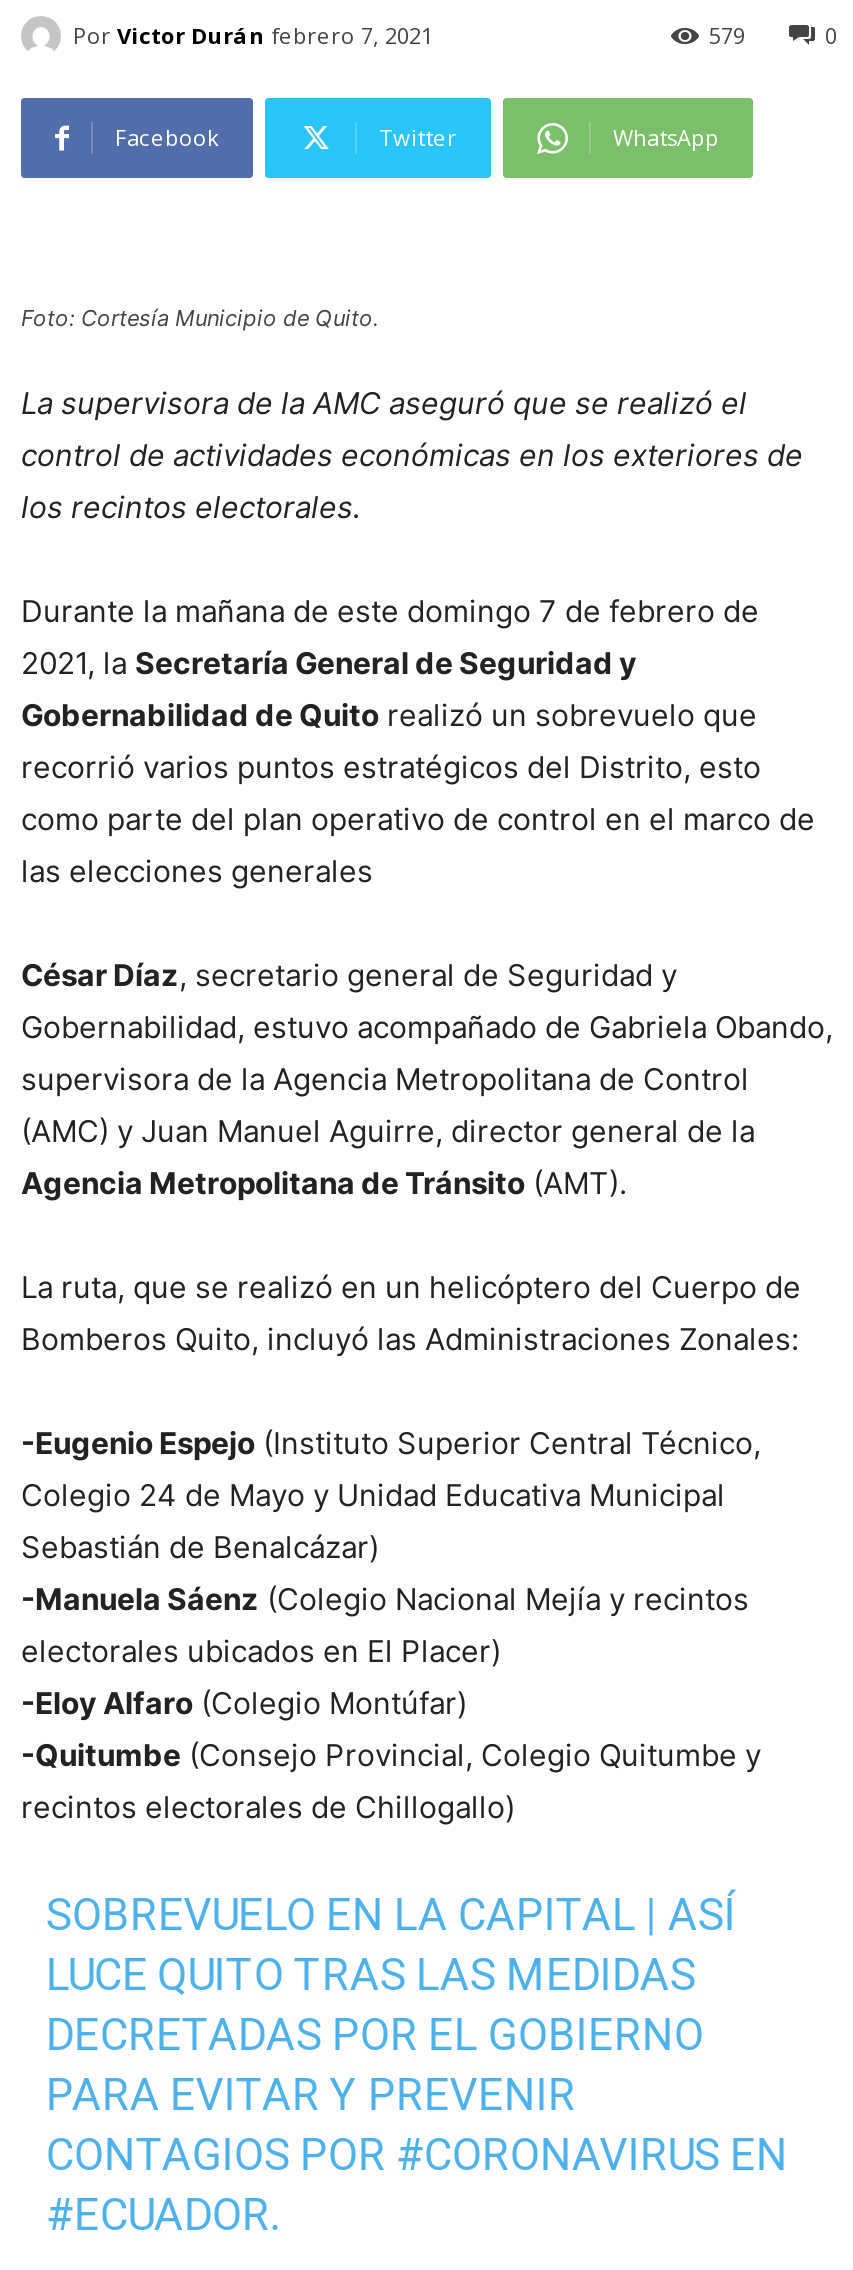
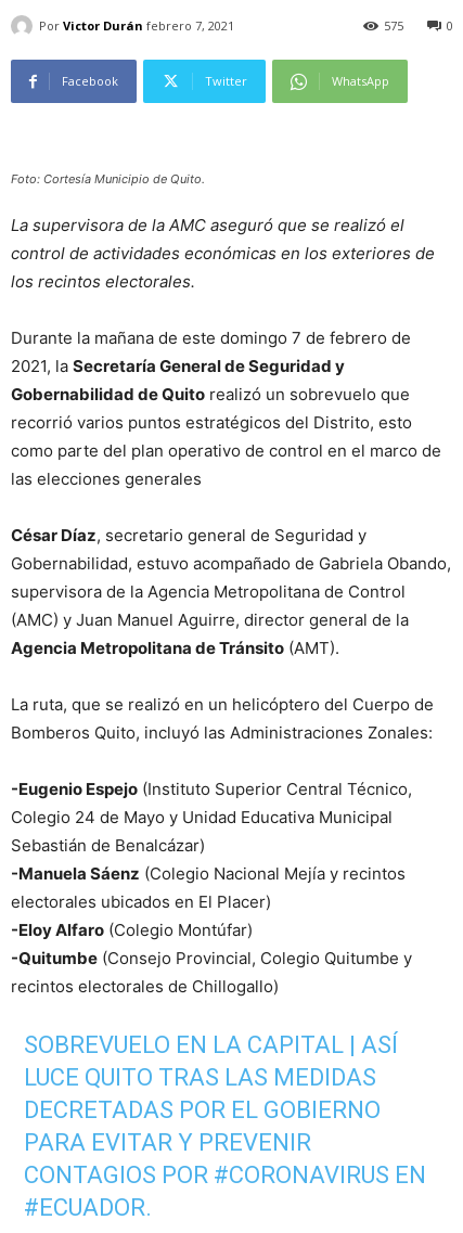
[709,20,745,50] 579 -> [384,17,403,34] 575

